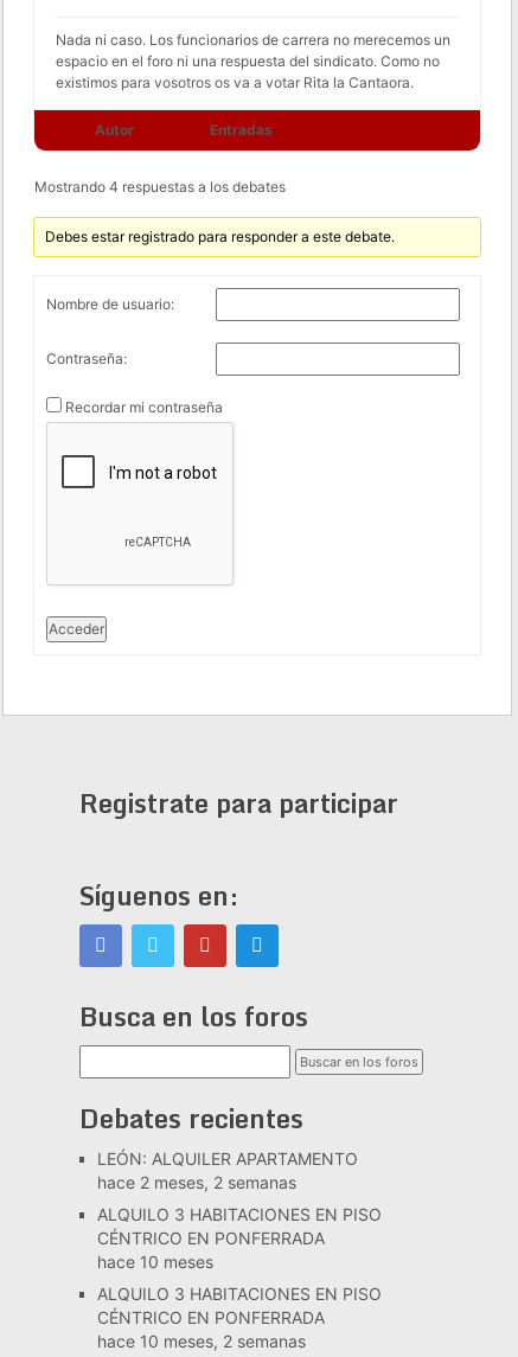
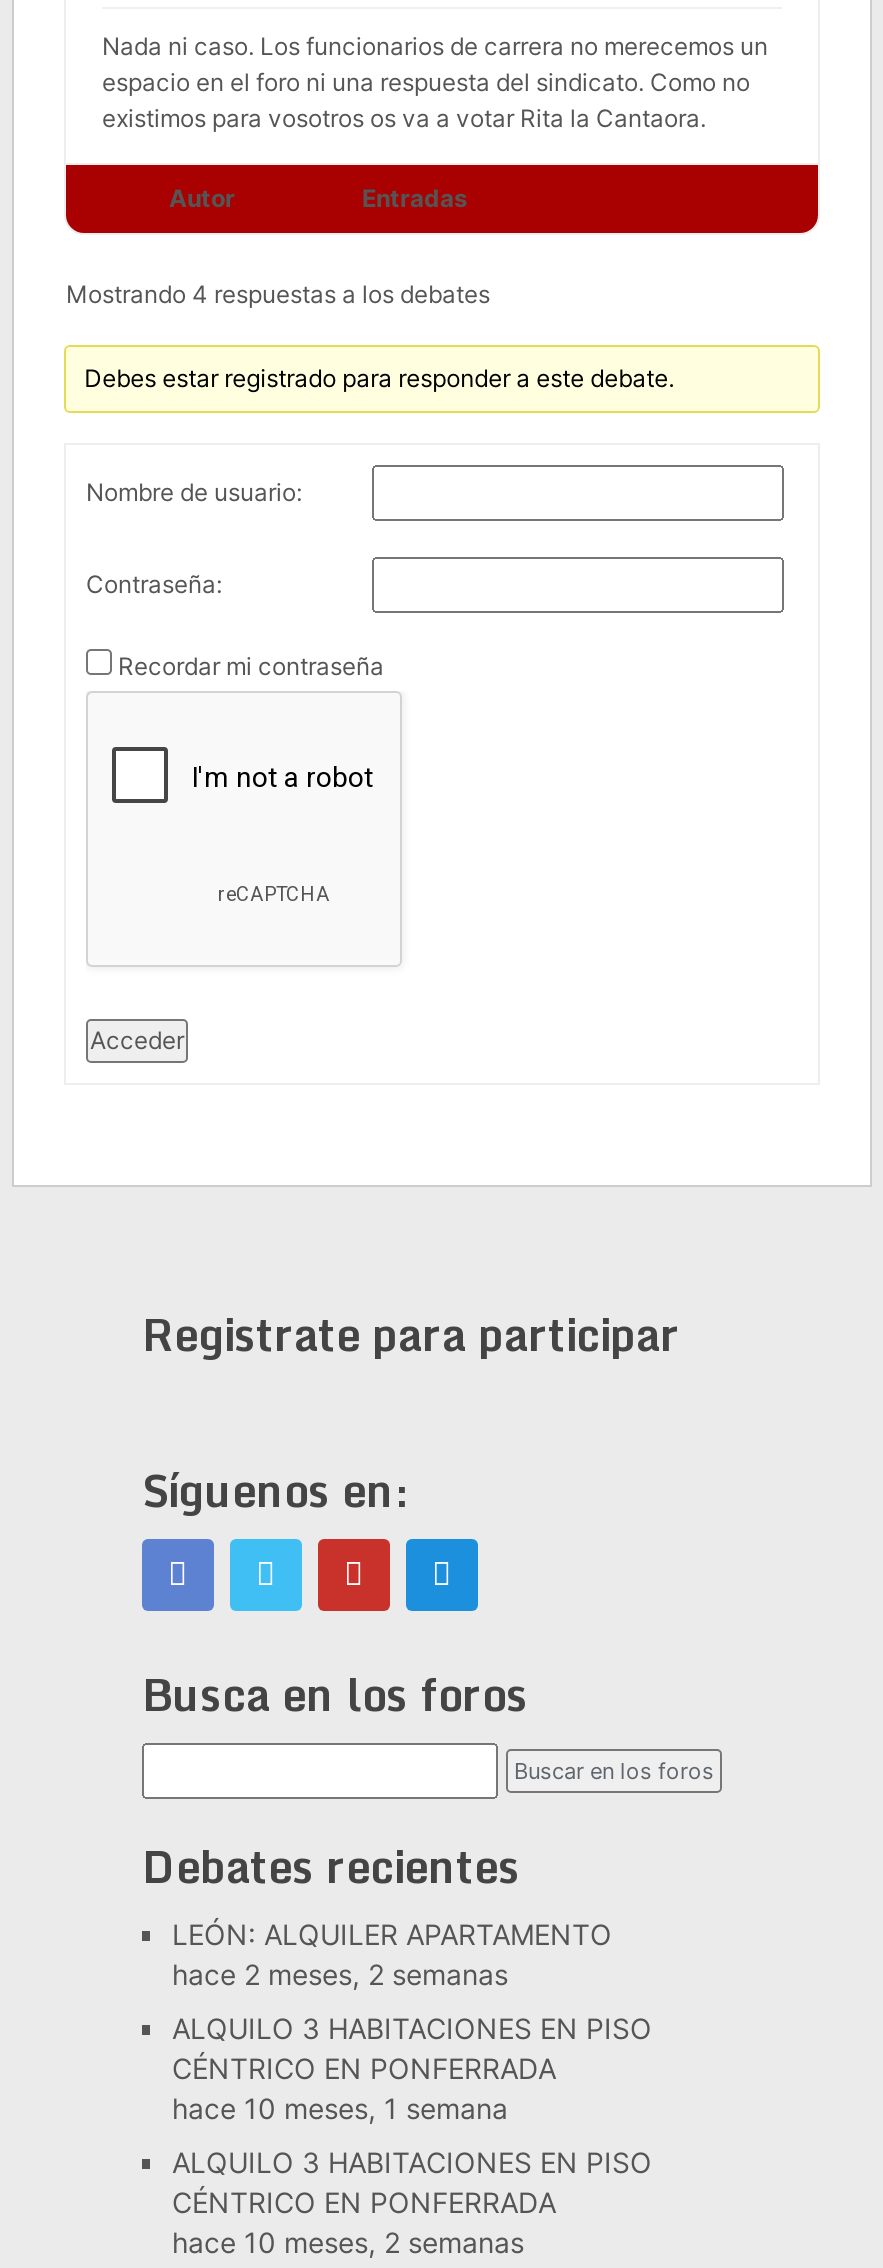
[97,1251,213,1271] hace 10 meses -> [172,2090,508,2124] hace 10 meses, 1 semana

